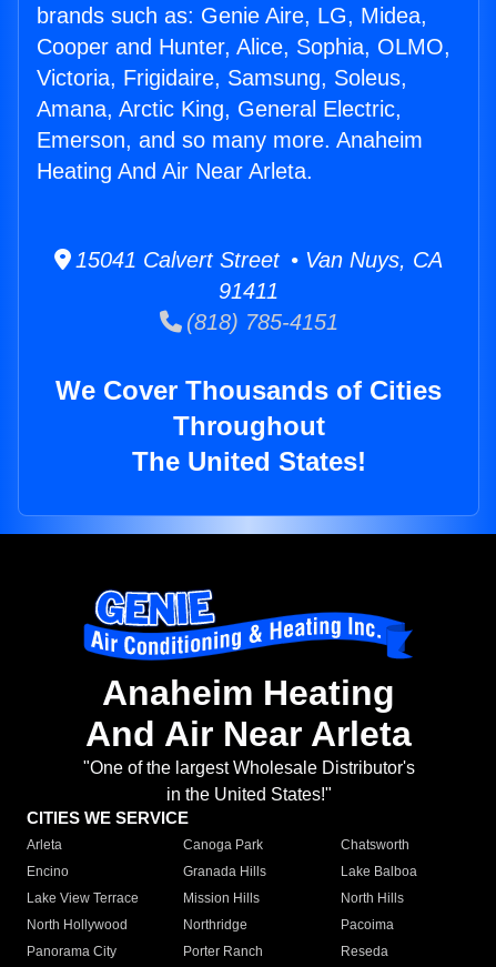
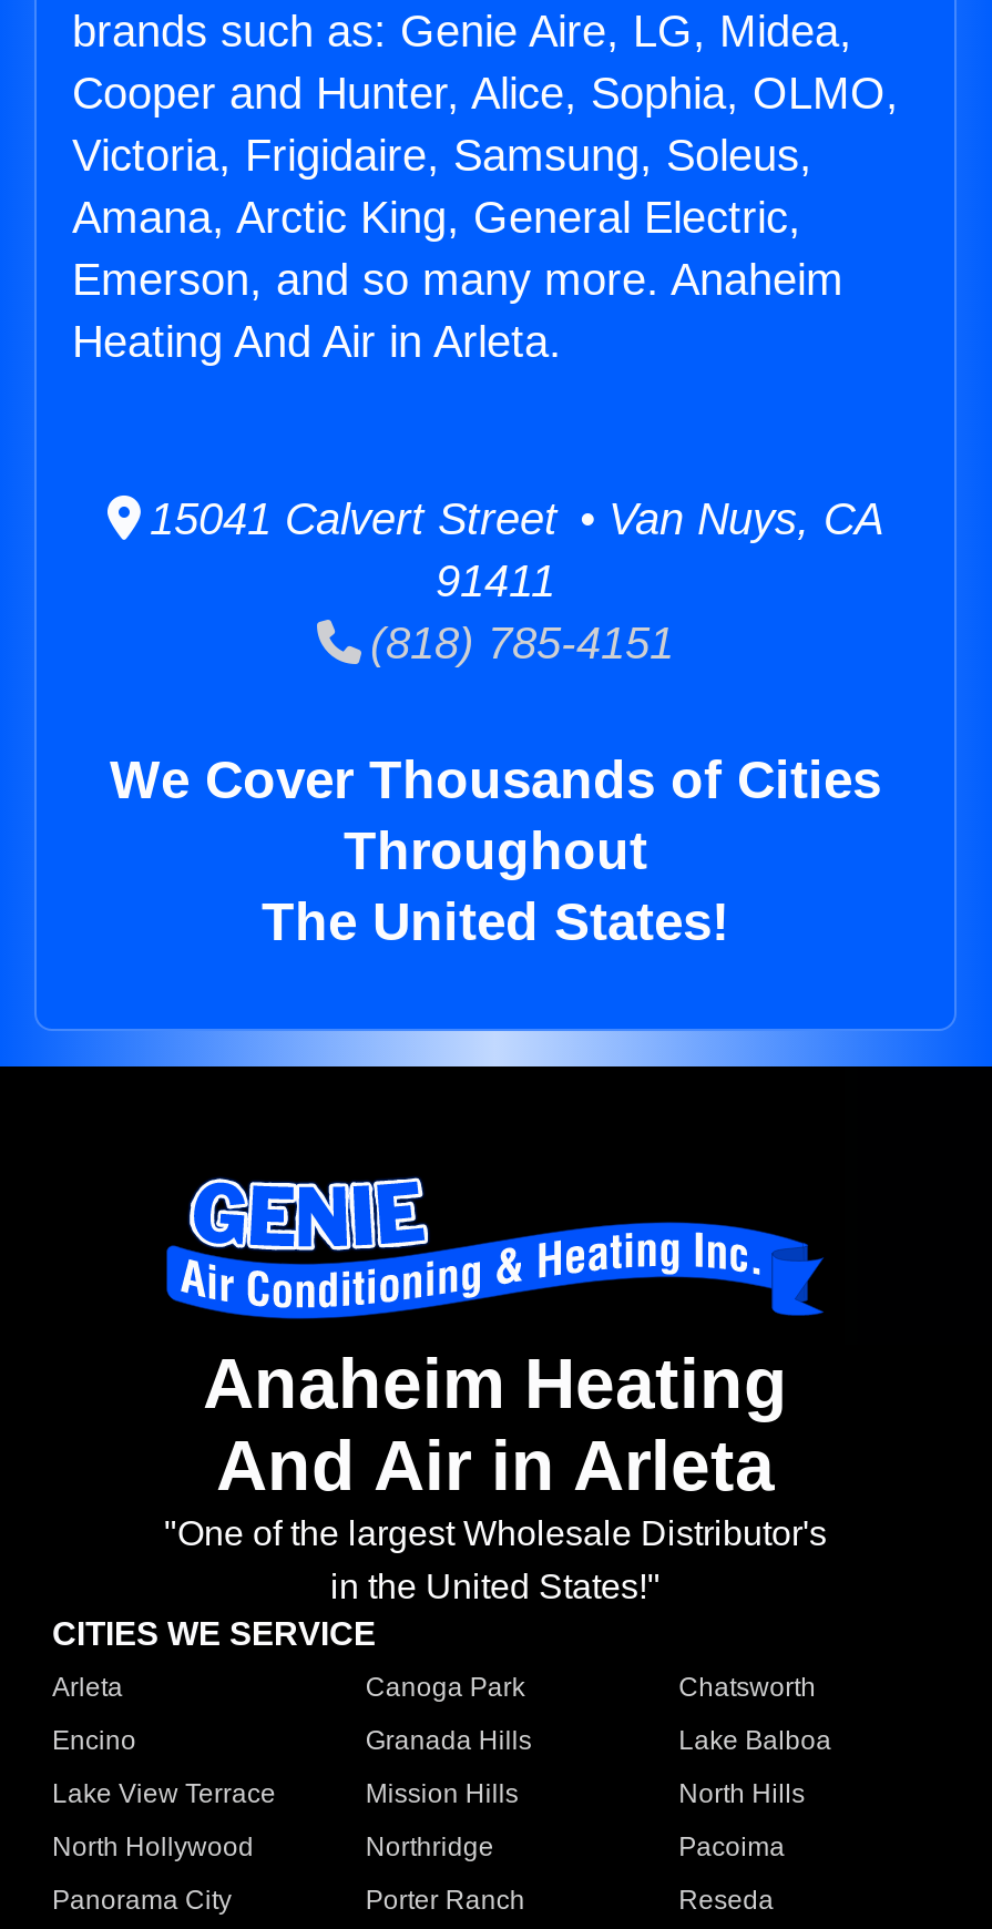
[37,159,313,183] Heating And Air Near Arleta. -> [72,317,562,366] Heating And Air in Arleta.
[85,714,412,754] And Air Near Arleta -> [216,1426,775,1506] And Air in Arleta

